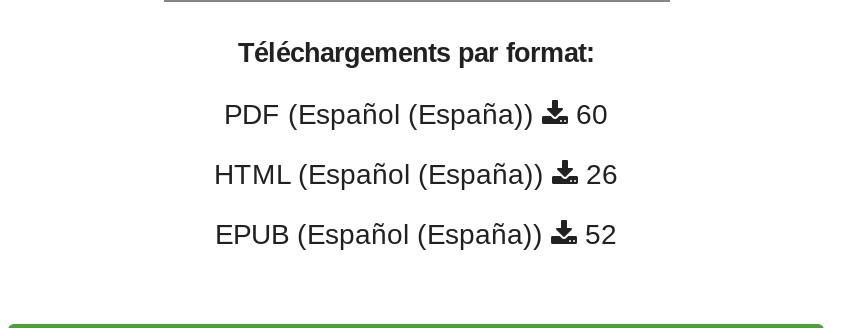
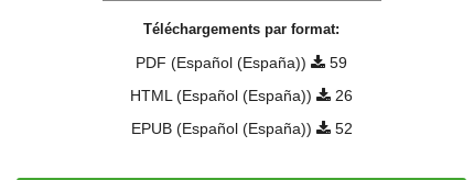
[224,99,608,131] PDF (Español (España)) 60 -> [136,54,347,72] PDF (Español (España)) 59

